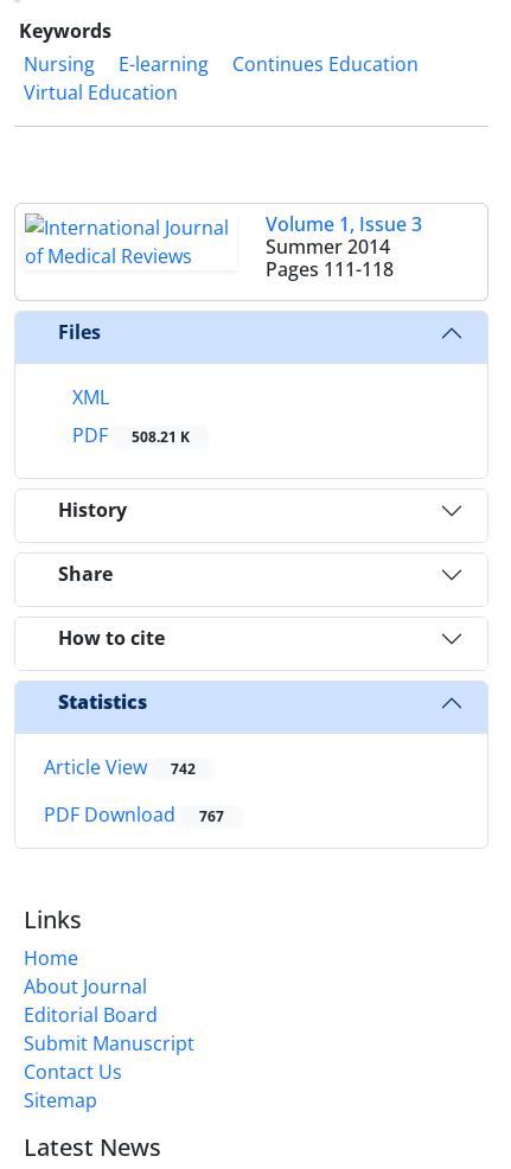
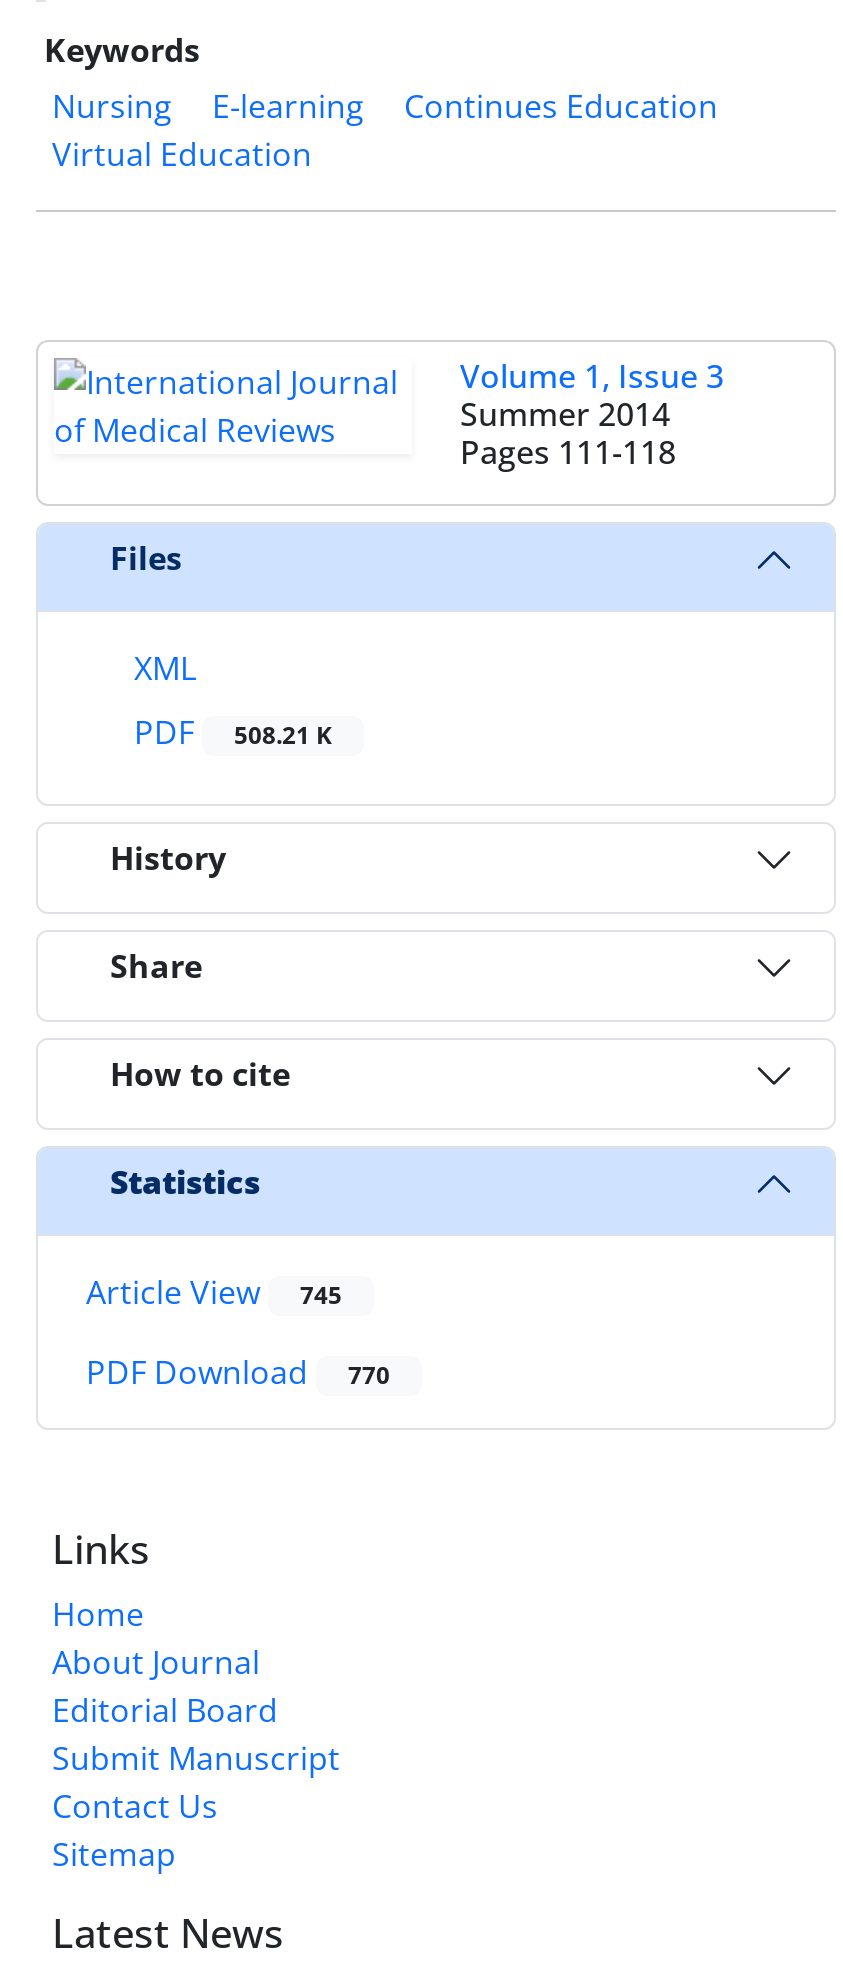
[44,754,196,780] Article View 742 -> [86,1270,342,1314] Article View 745
[44,802,224,828] PDF Download 767 -> [86,1350,390,1394] PDF Download 770

